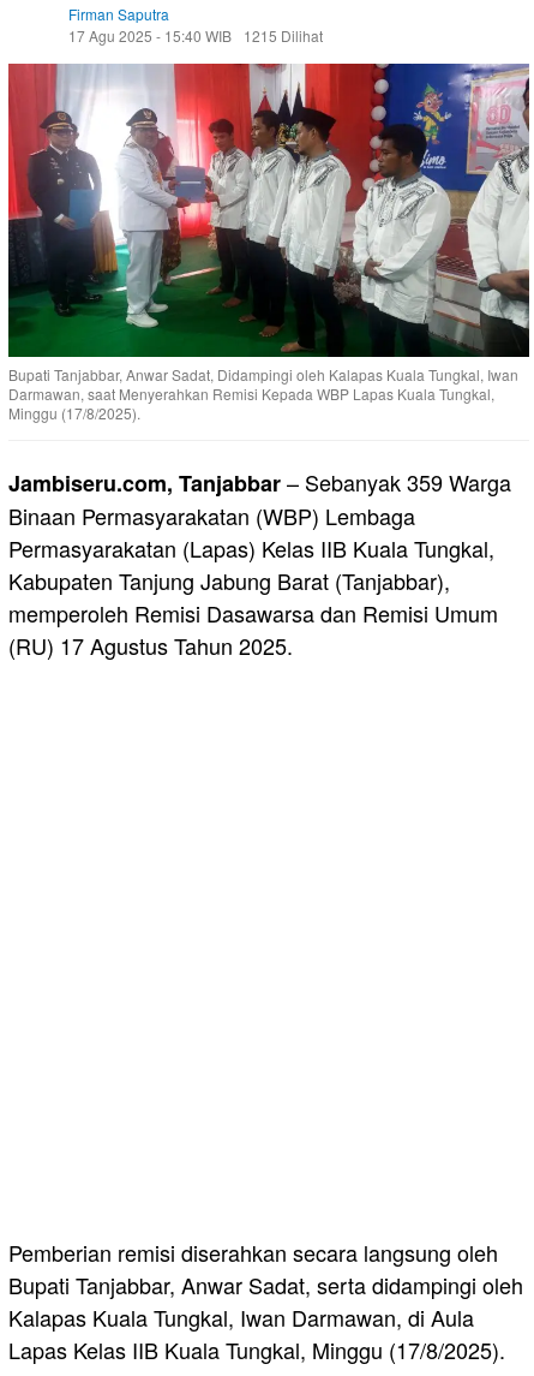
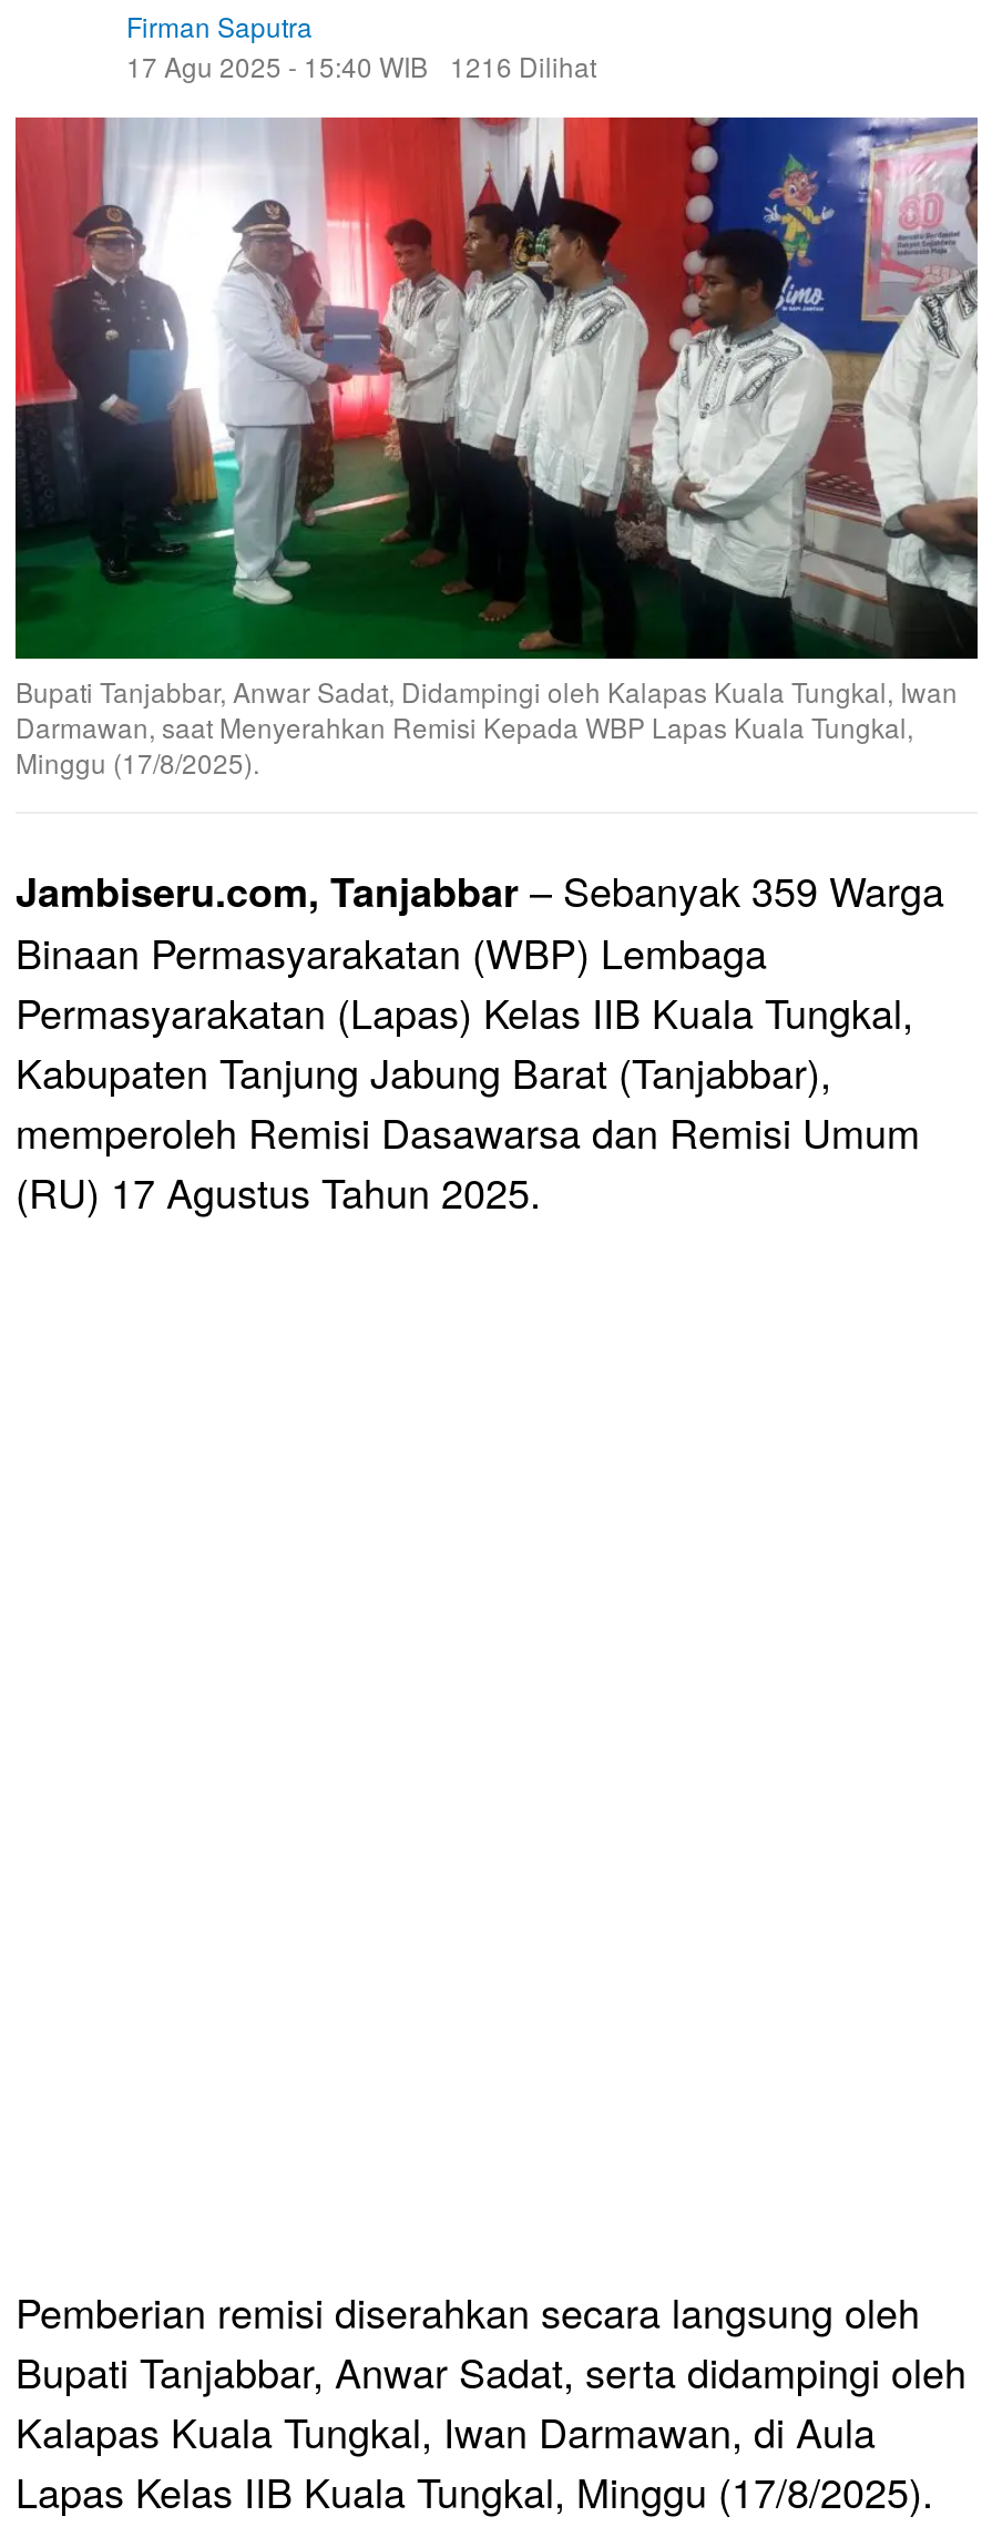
[68,25,323,46] 17 Agu 2025 - 15:40 WIB 1215 Dilihat -> [126,47,596,84] 17 Agu 2025 - 15:40 WIB 1216 Dilihat

